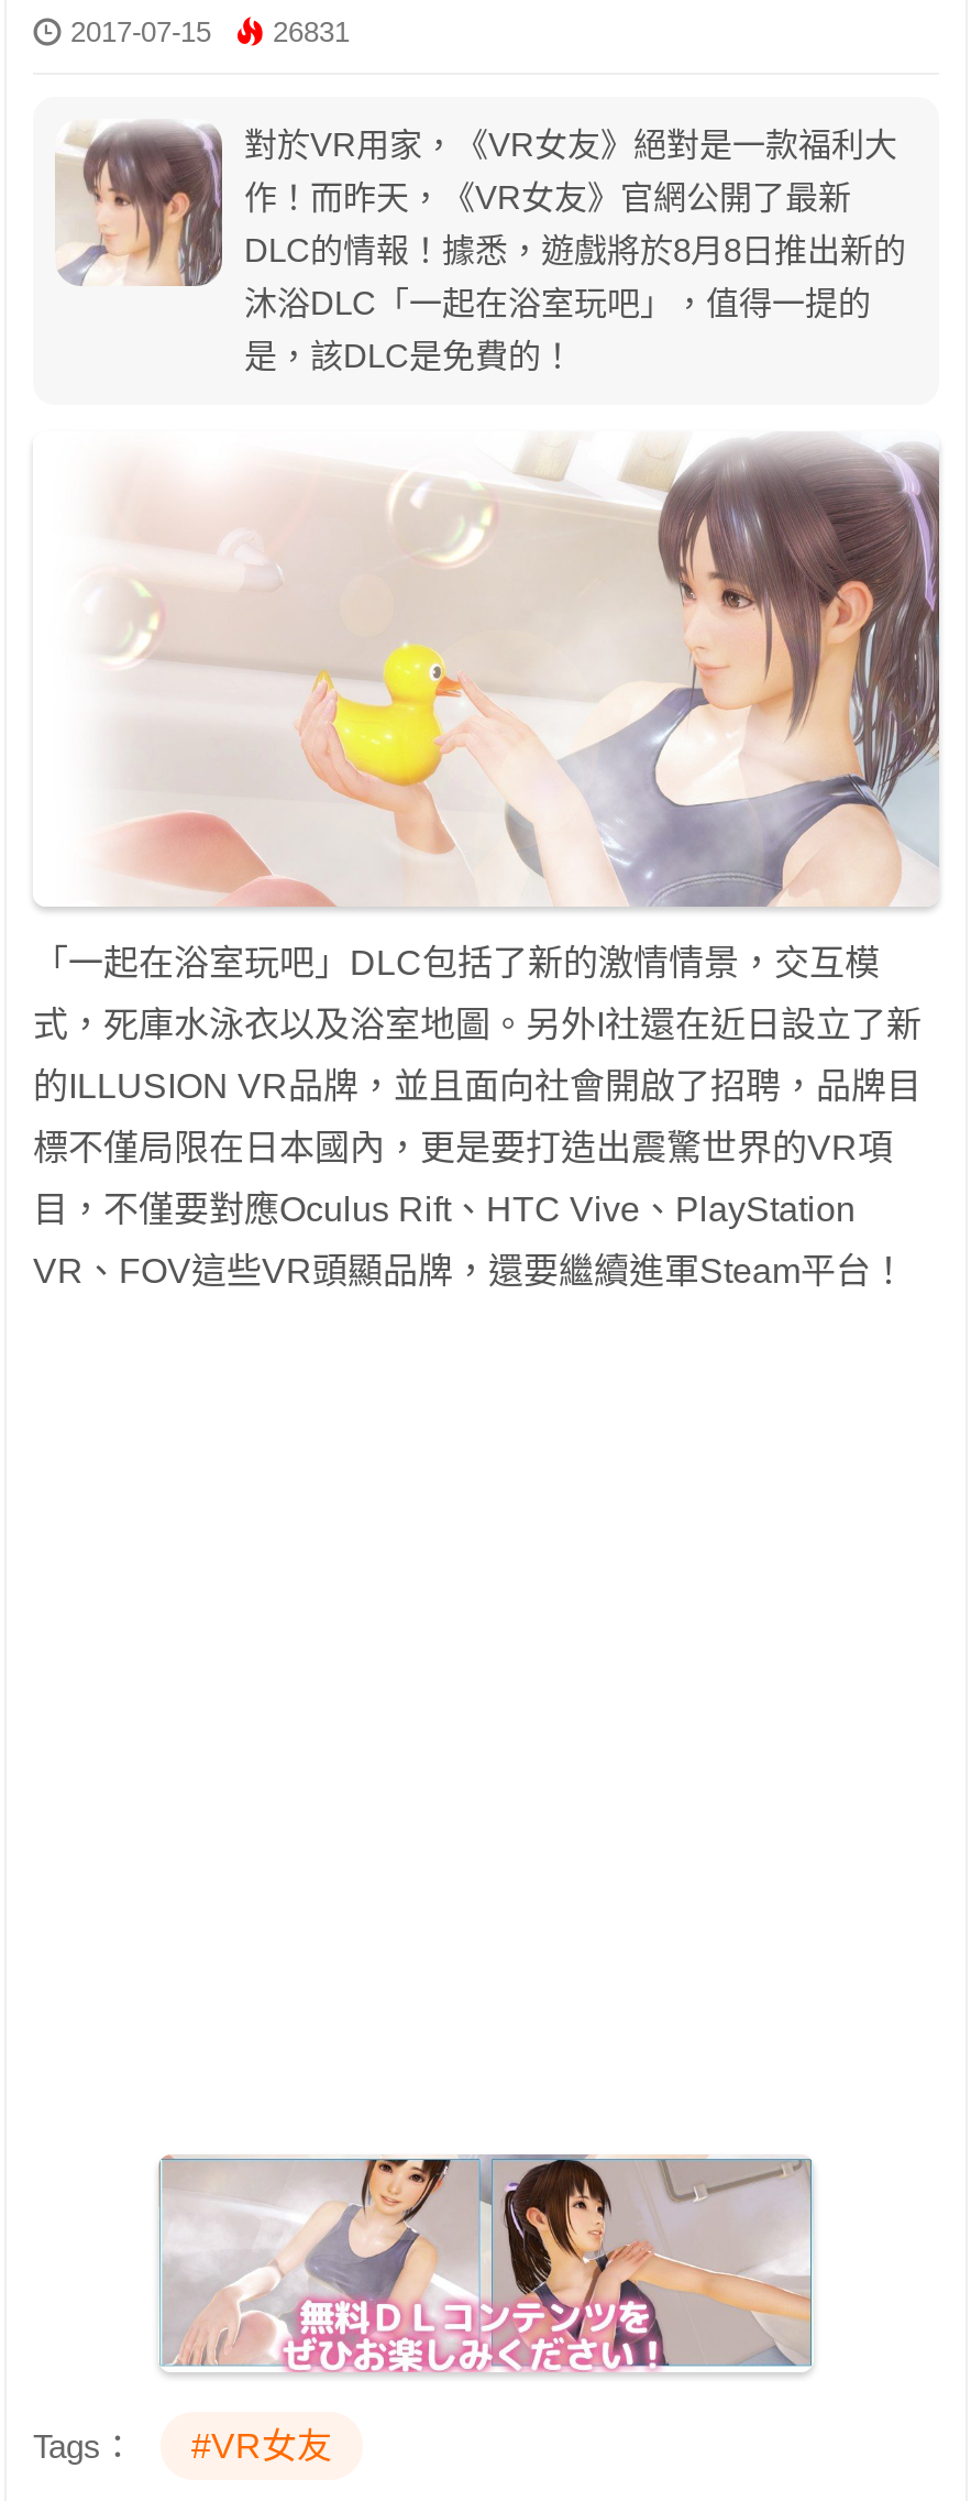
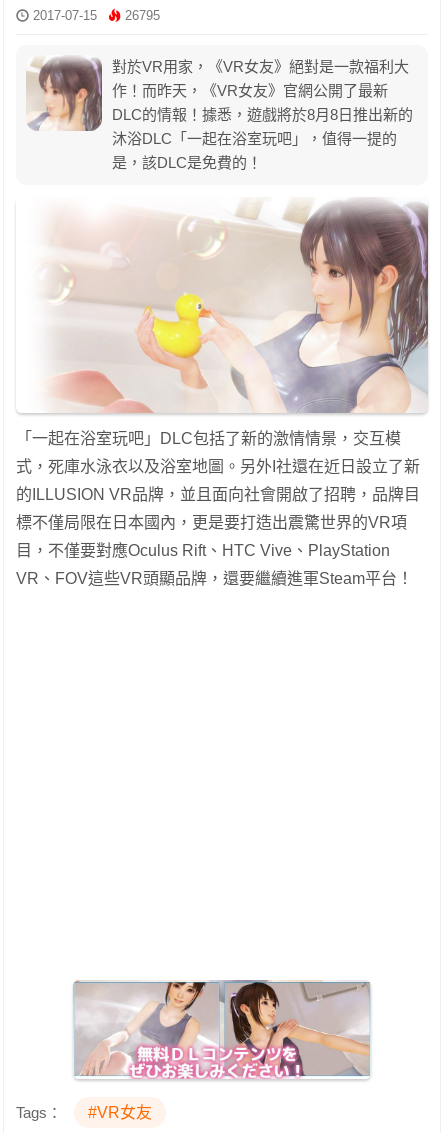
[70,15,350,48] 2017-07-15 26831 -> [33,8,160,23] 2017-07-15 26795

